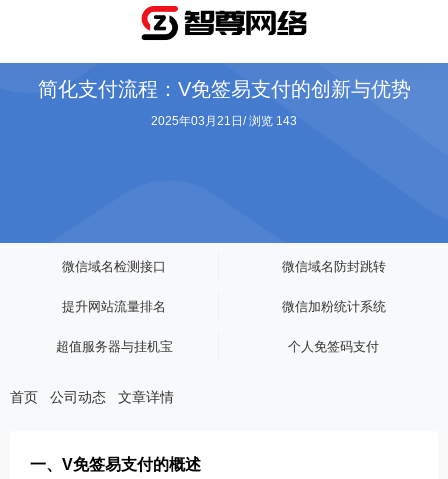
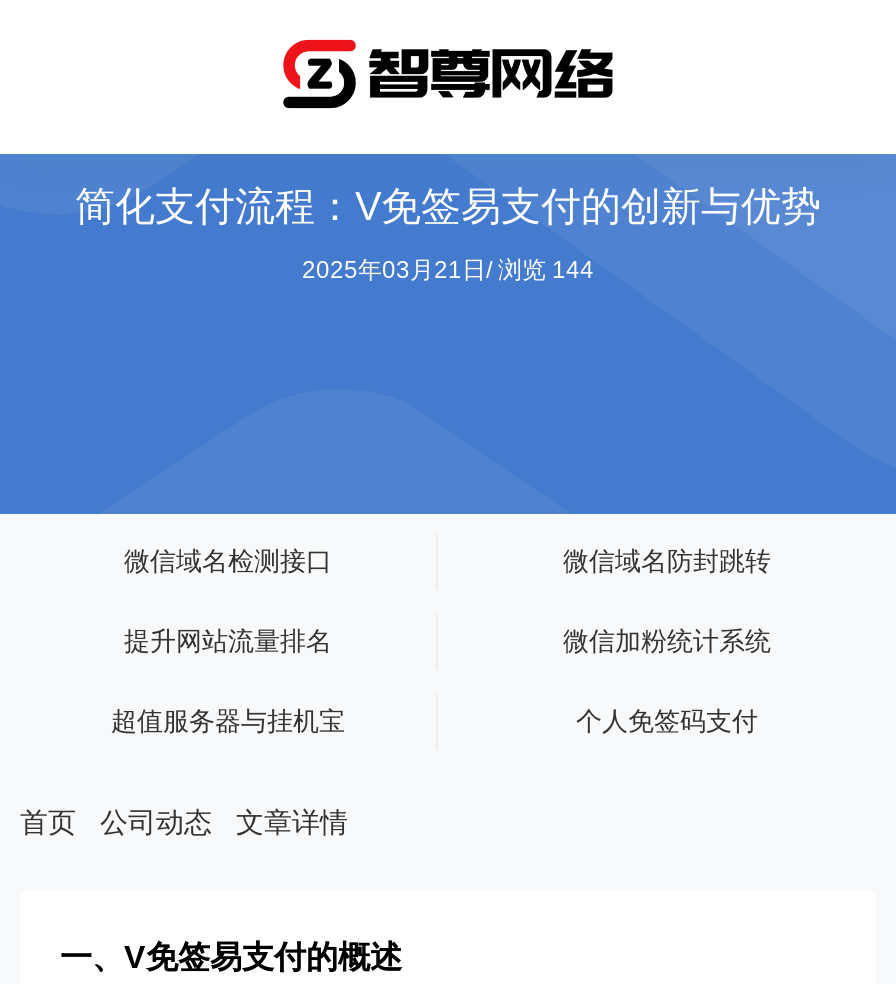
[151,114,297,128] 2025年03月21日/浏览 143 -> [302,256,594,284] 2025年03月21日/浏览 144

